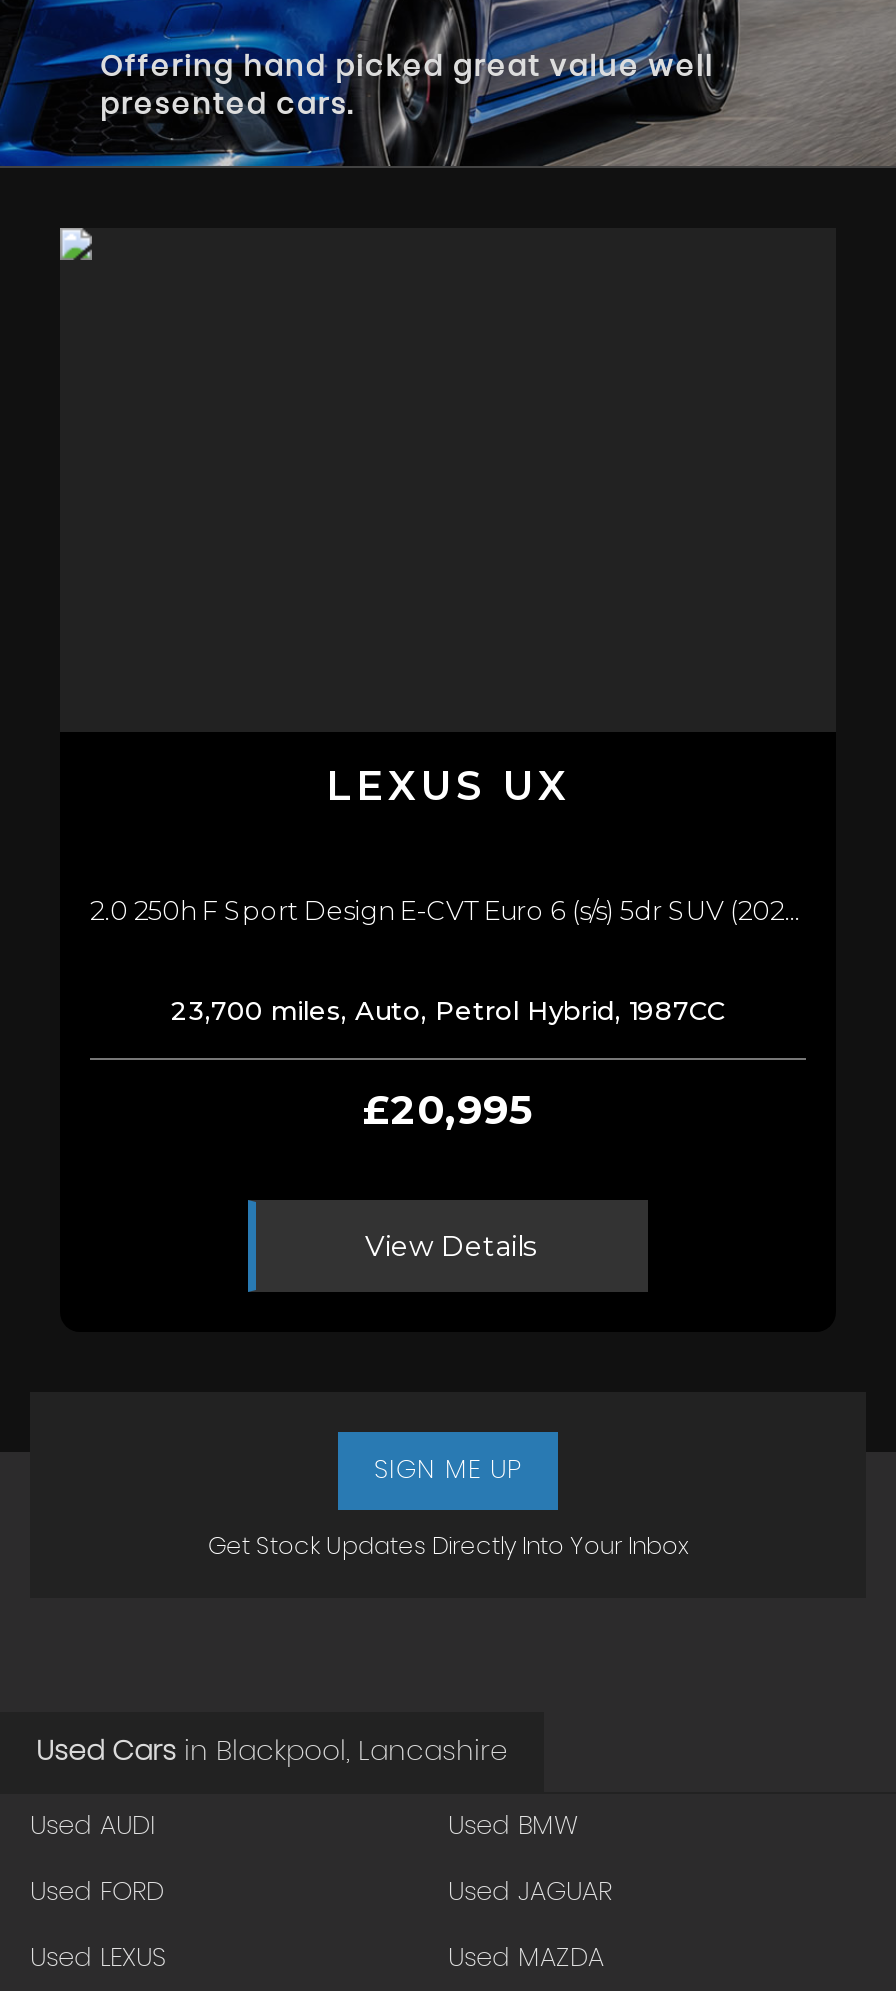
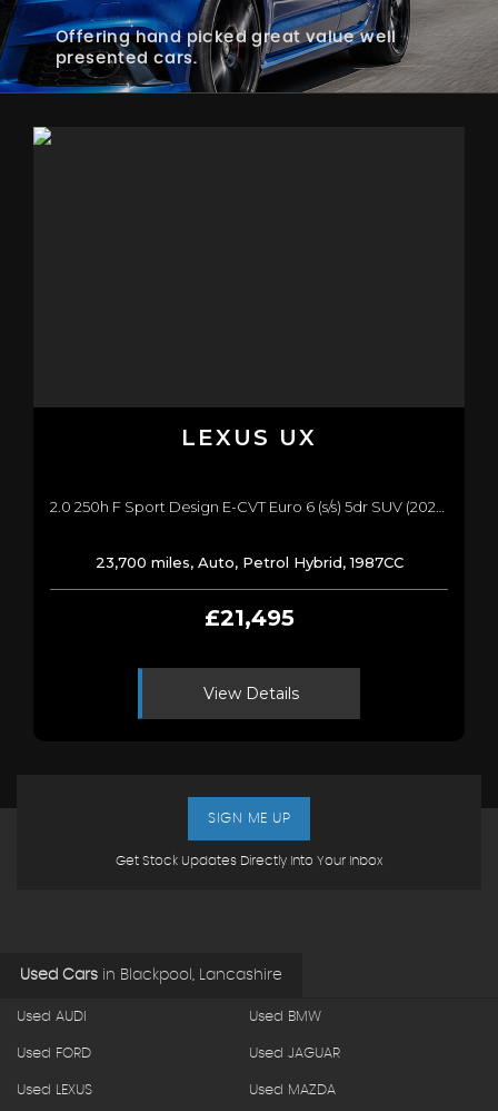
[363,1086,533,1134] £20,995 -> [204,604,294,631] £21,495

